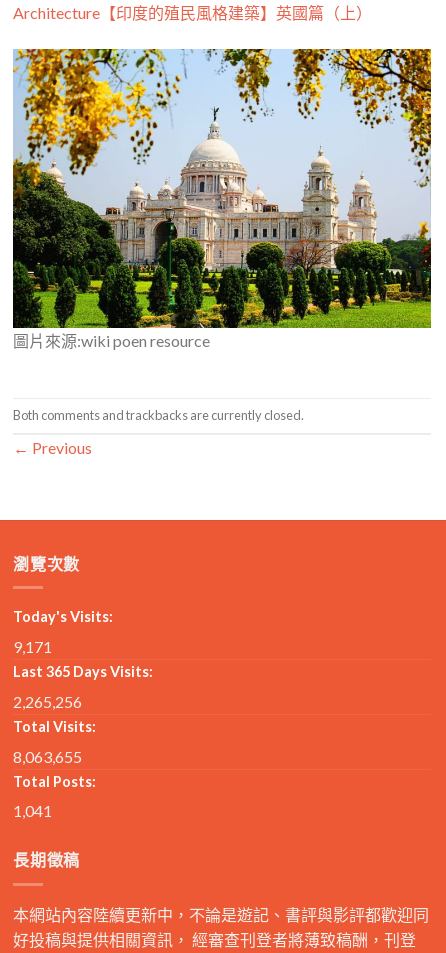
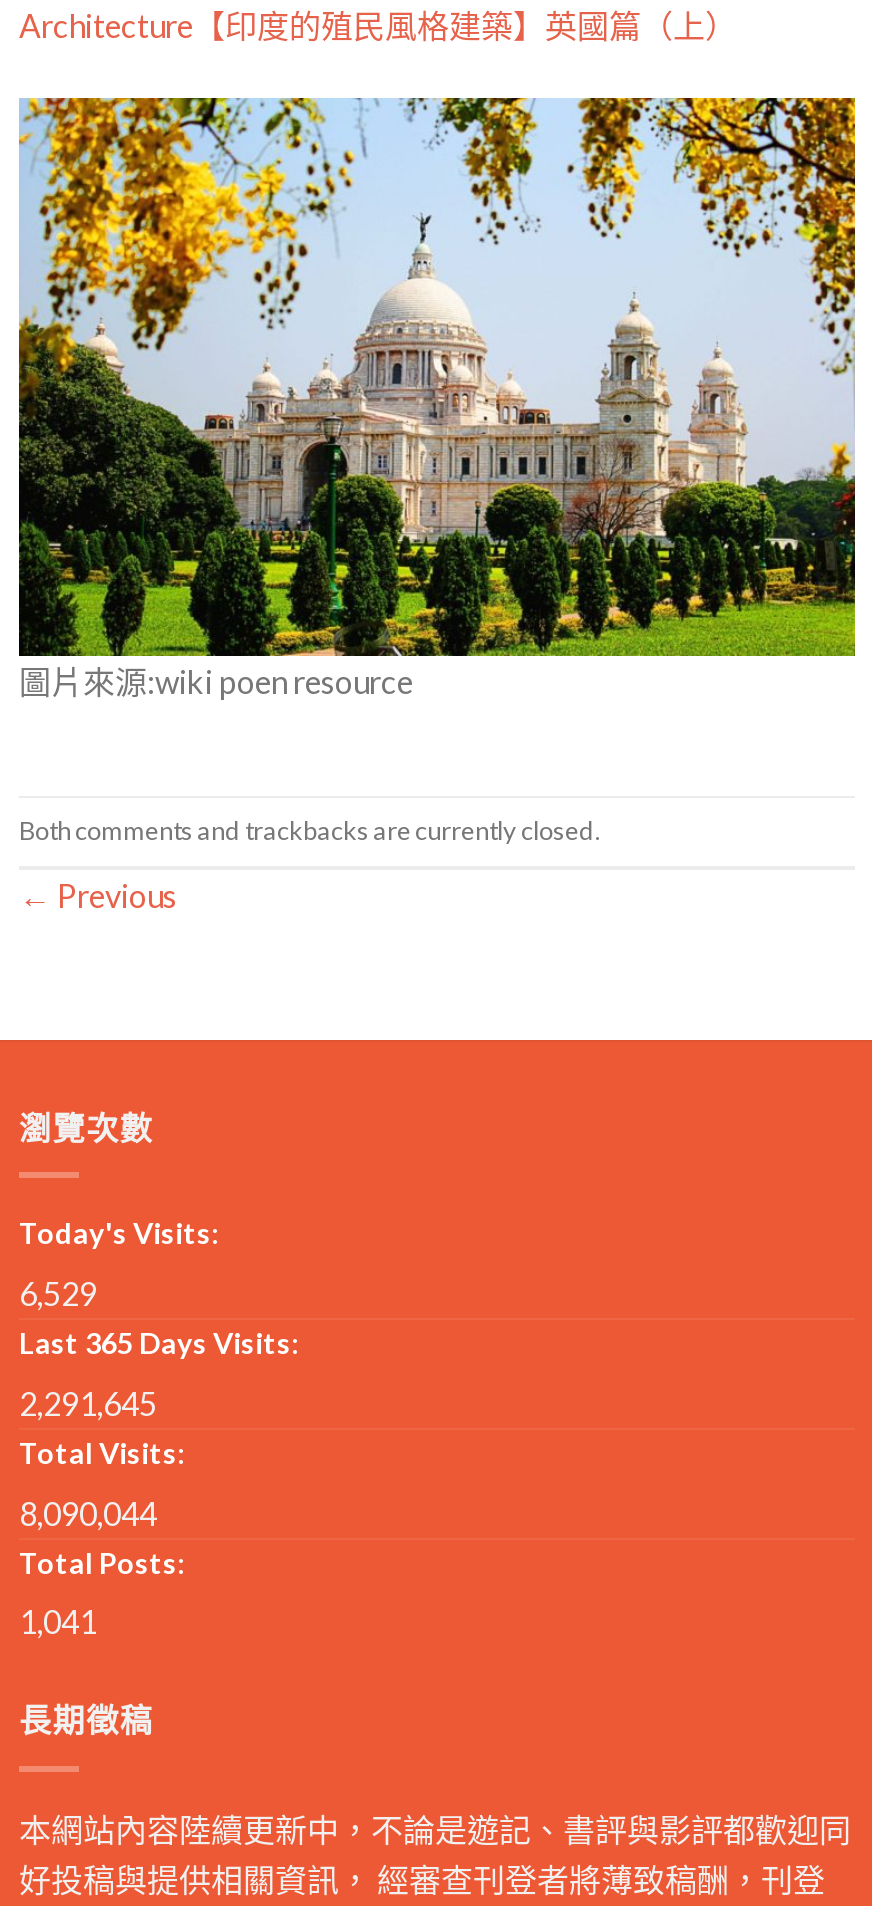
[13,637,52,656] 9,171 -> [19,1274,97,1312] 6,529
[13,692,82,711] 2,265,256 -> [19,1384,157,1422] 2,291,645
[13,746,82,765] 8,063,655 -> [19,1493,157,1531] 8,090,044

